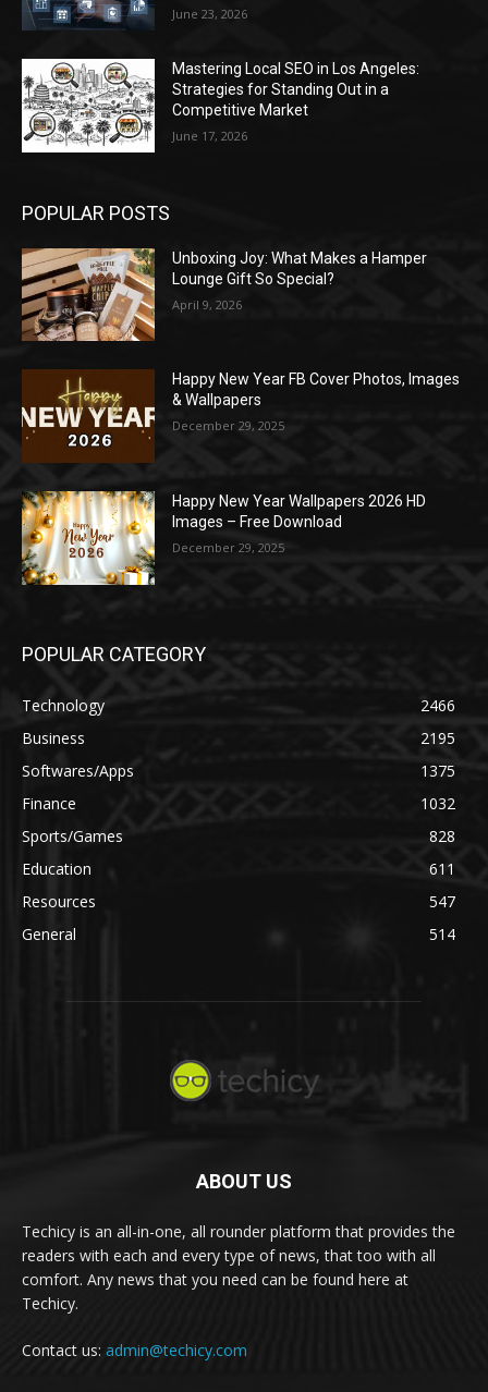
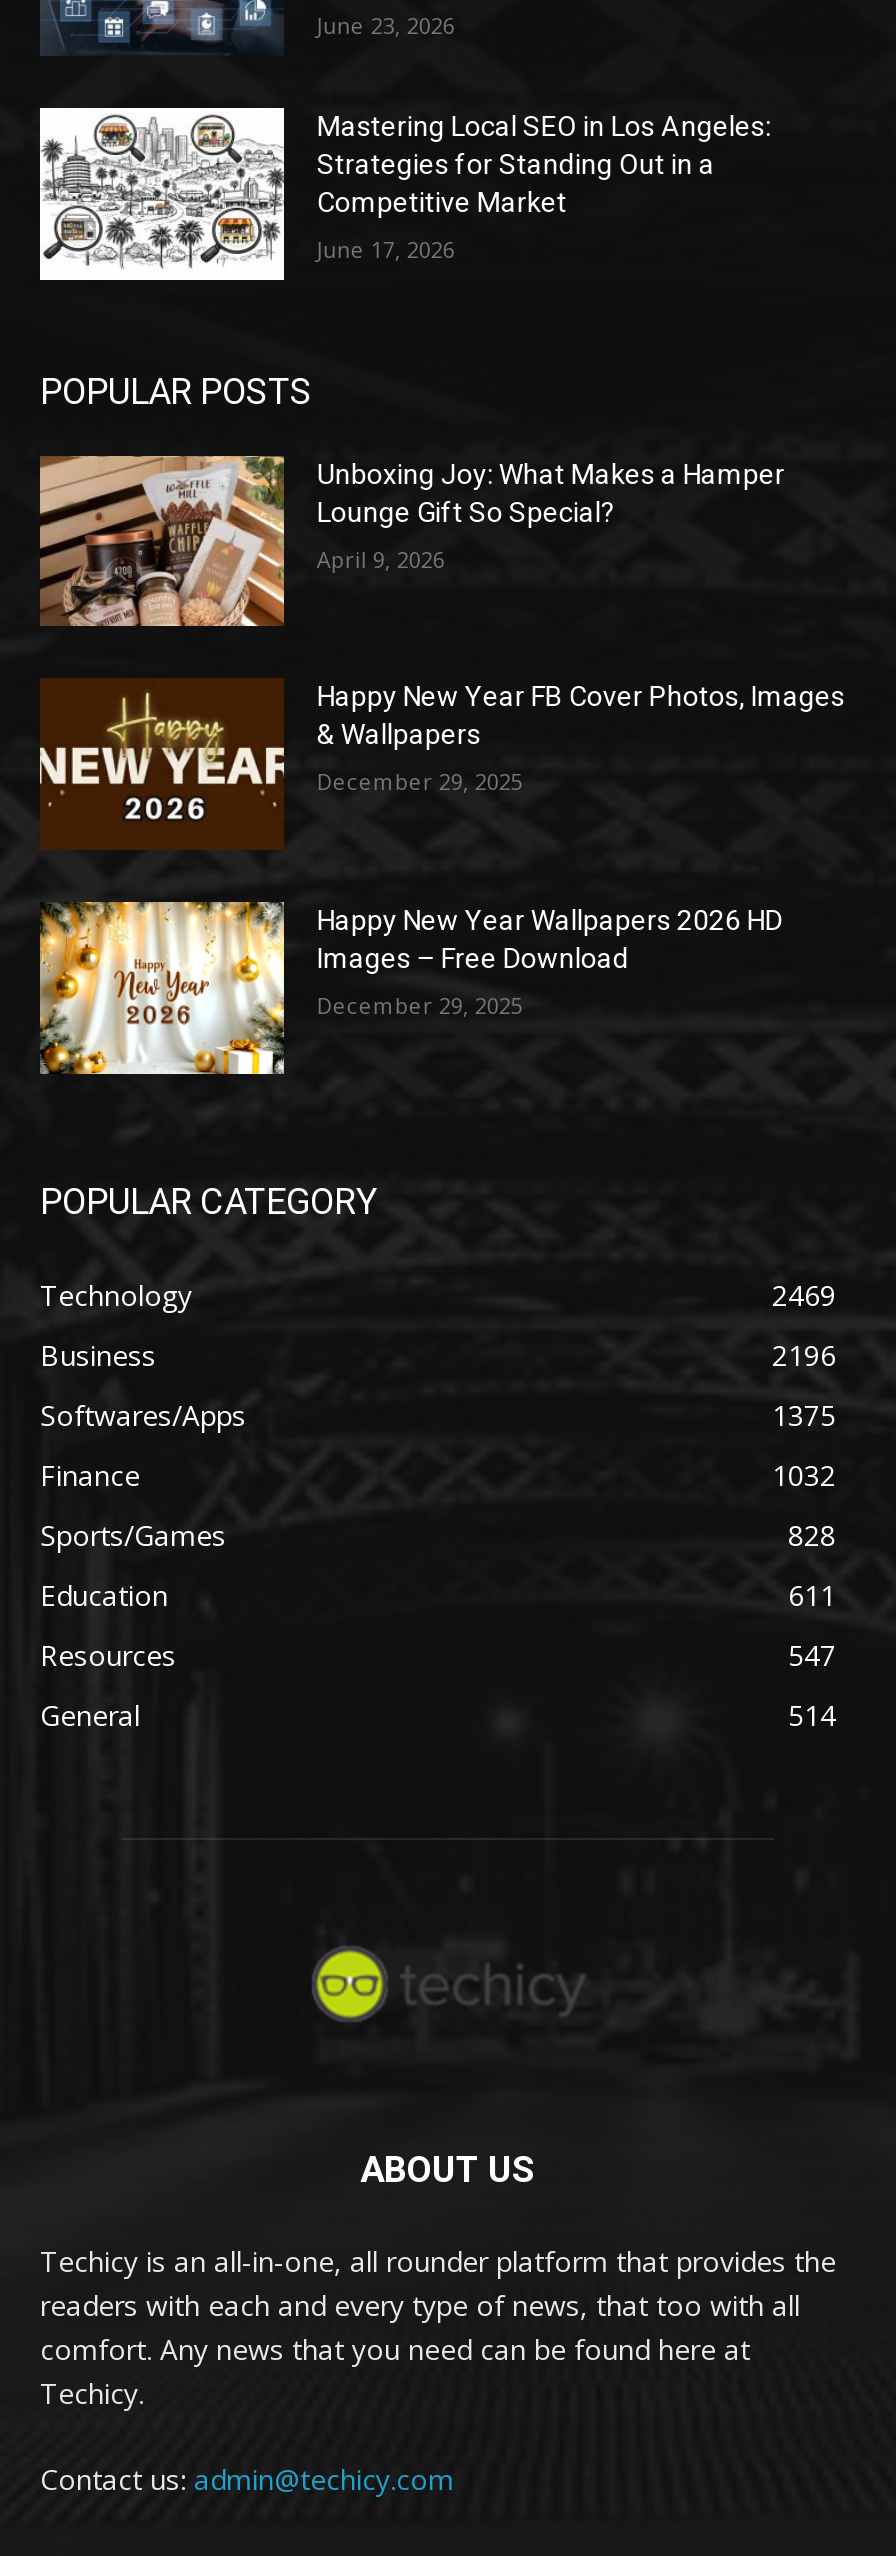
[420,695,455,715] 2466 -> [772,1275,836,1313] 2469
[420,727,455,748] 2195 -> [772,1335,836,1373] 2196

